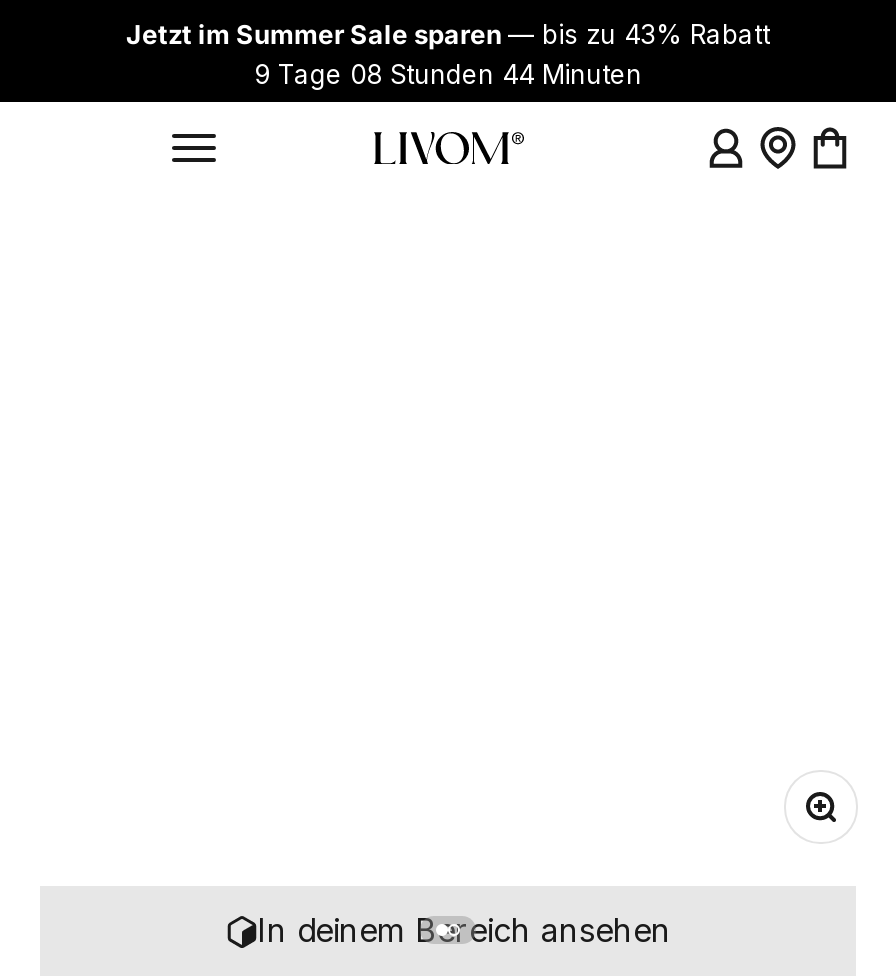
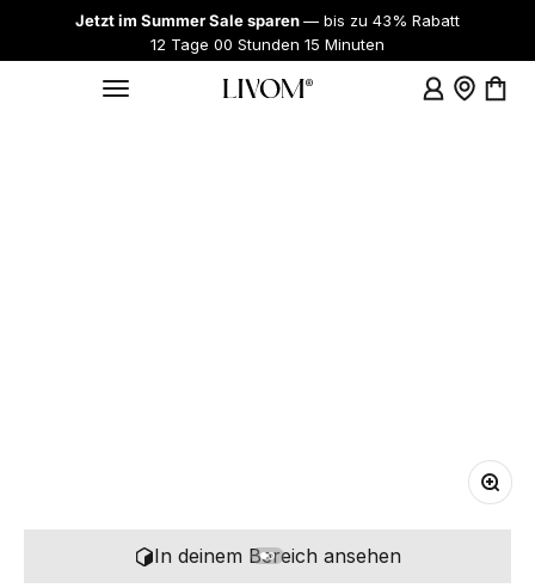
[254,58,642,90] 9 Tage 08 Stunden 44 Minuten -> [150,35,385,54] 12 Tage 00 Stunden 15 Minuten

